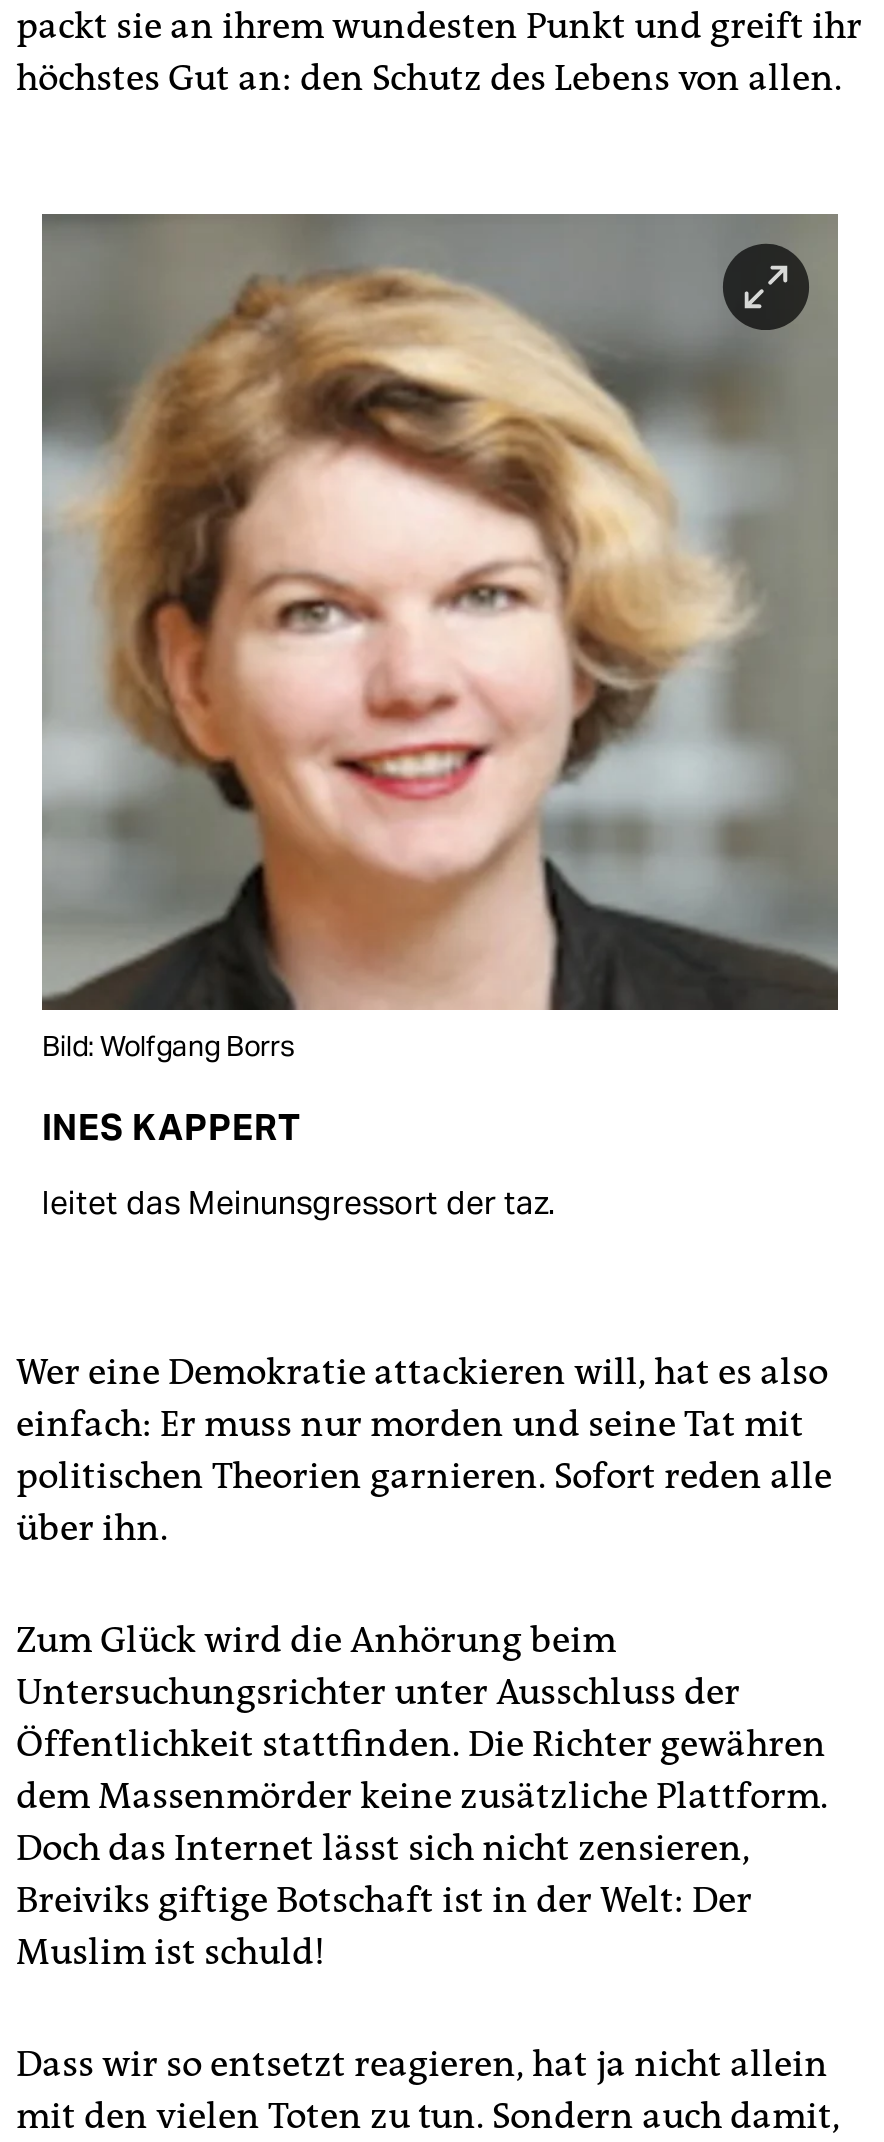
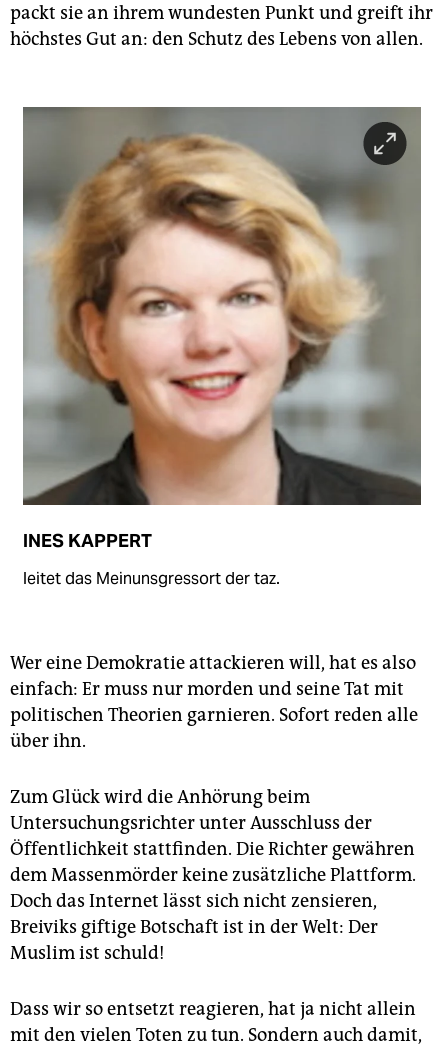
[42,1028,294,1064] Bild: Wolfgang Borrs -> none

